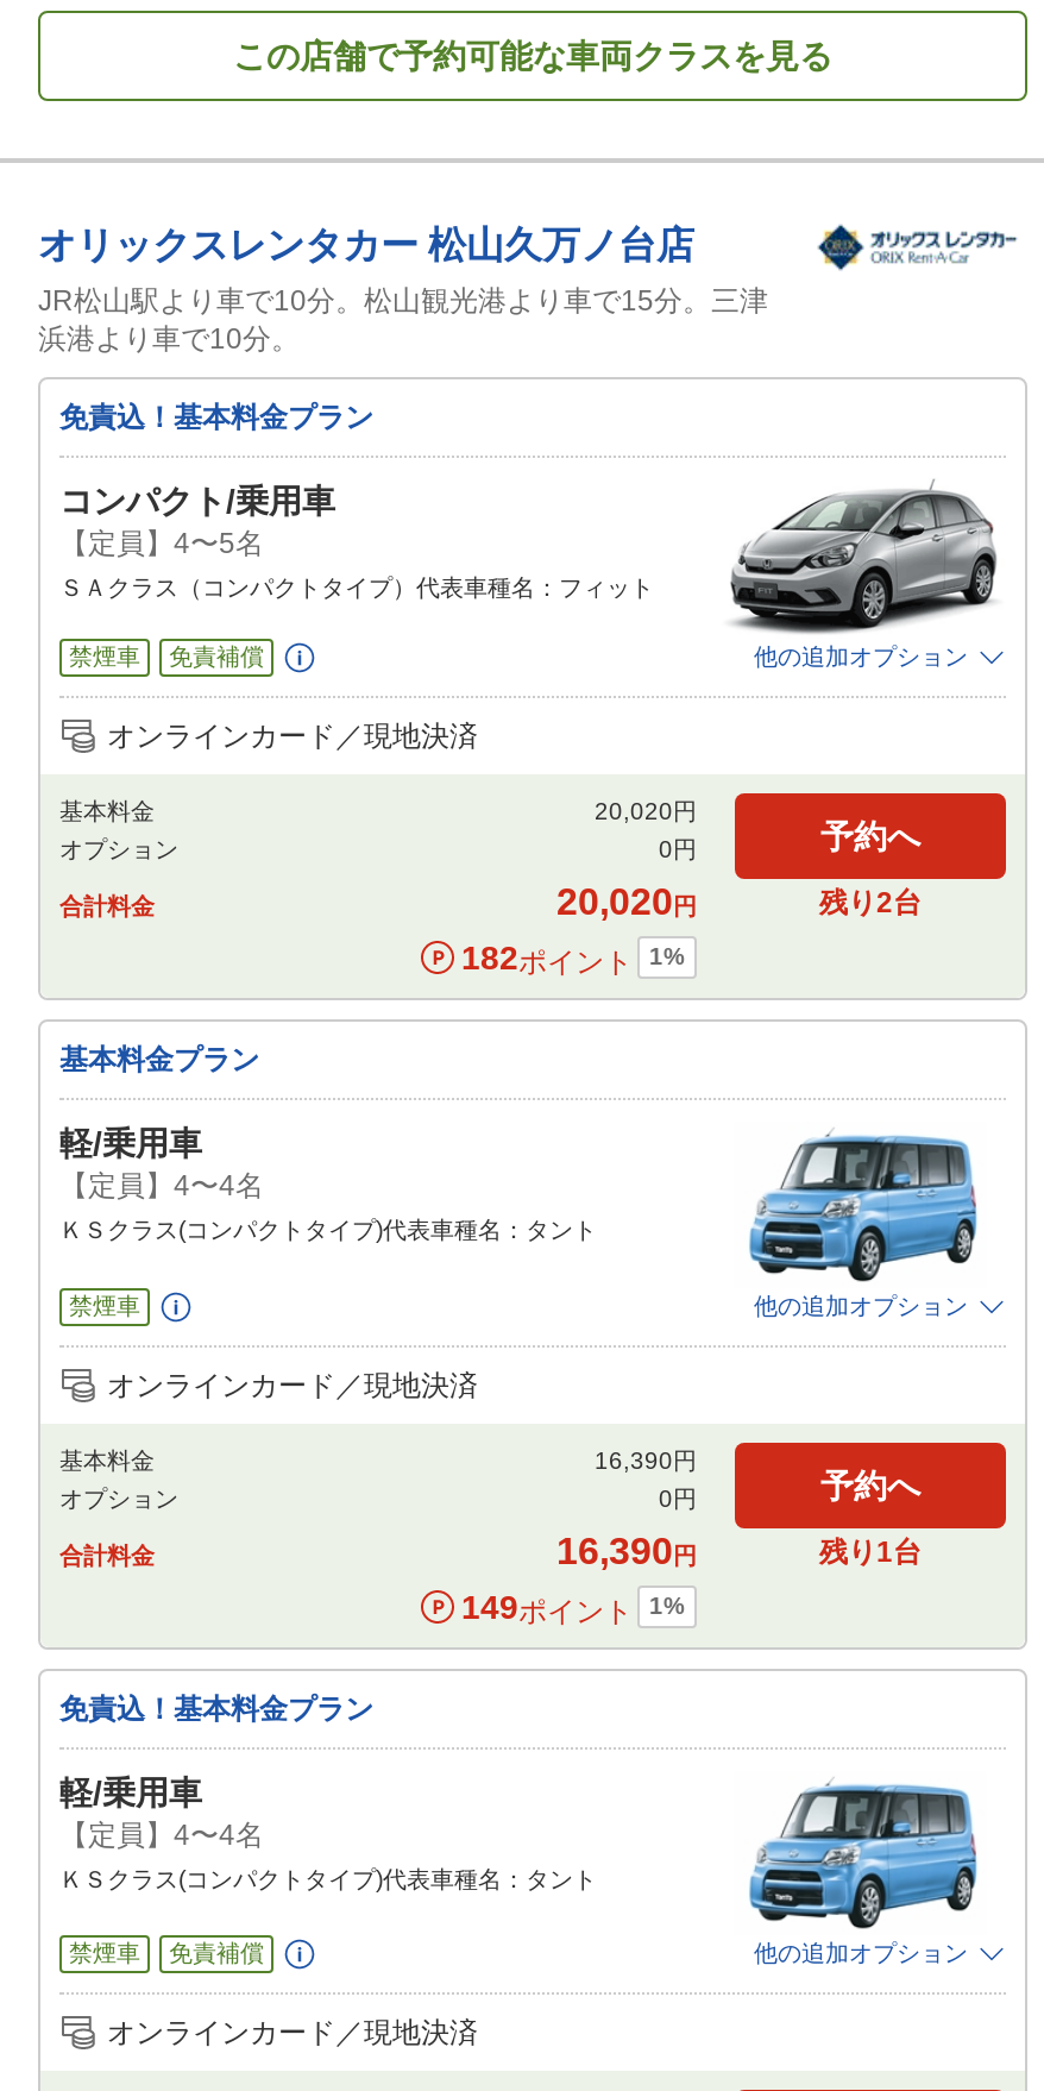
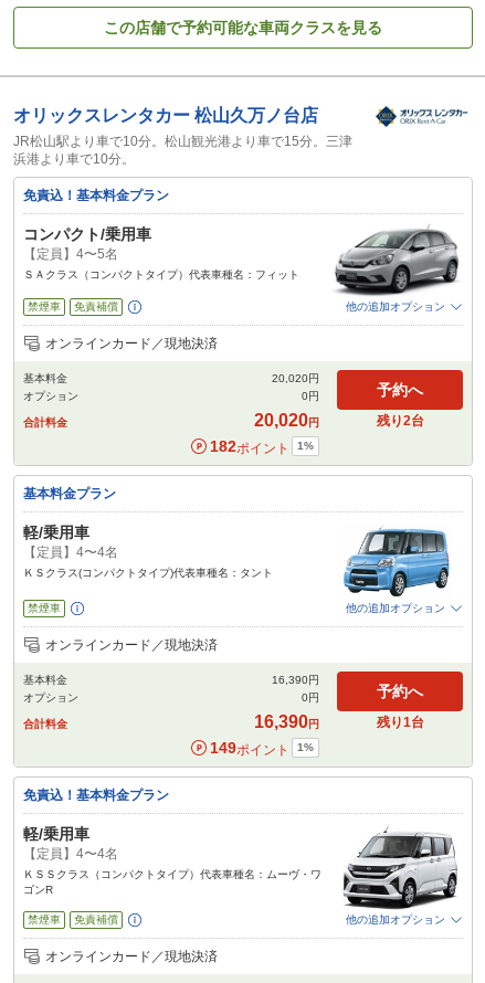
[749,1783,992,1930] [image] -> [342,827,458,910] [image]
[59,1865,597,1891] ＫＳクラス(コンパクトタイプ)代表車種名：タント -> [23,868,321,895] ＫＳＳクラス（コンパクトタイプ）代表車種名：ムーヴ・ワ | ゴンR

